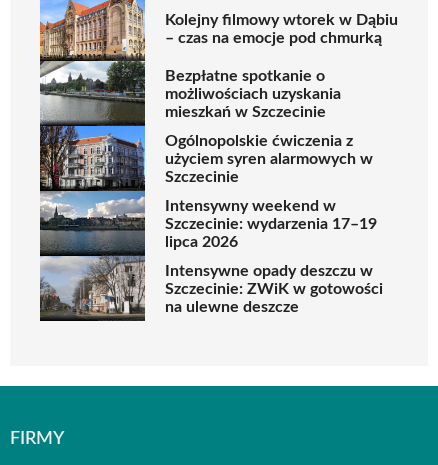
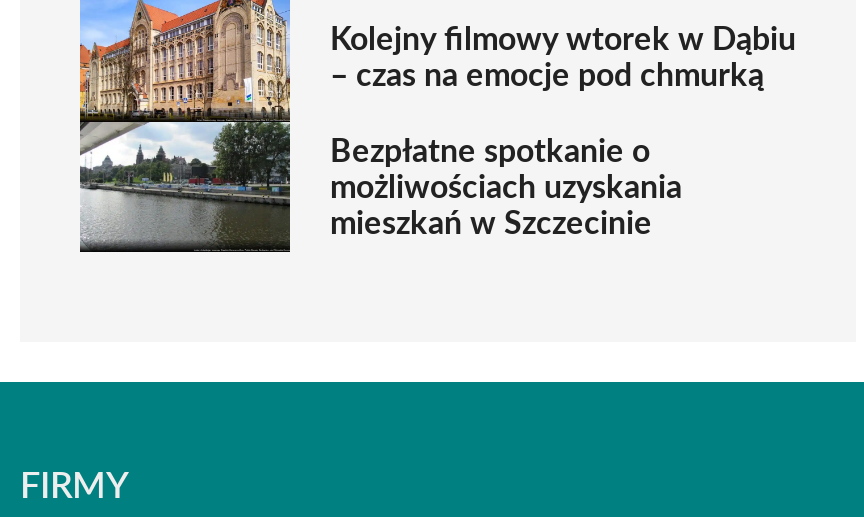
[39,125,383,320] [image] | Ogólnopolskie ćwiczenia z | użyciem syren alarmowych w | Szczecinie | Intensywny weekend w | Szczecinie: wydarzenia 17–19 | lipca 2026 | Intensywne opady deszczu w | Szczecinie: ZWiK w gotowości | na ulewne deszcze -> none

